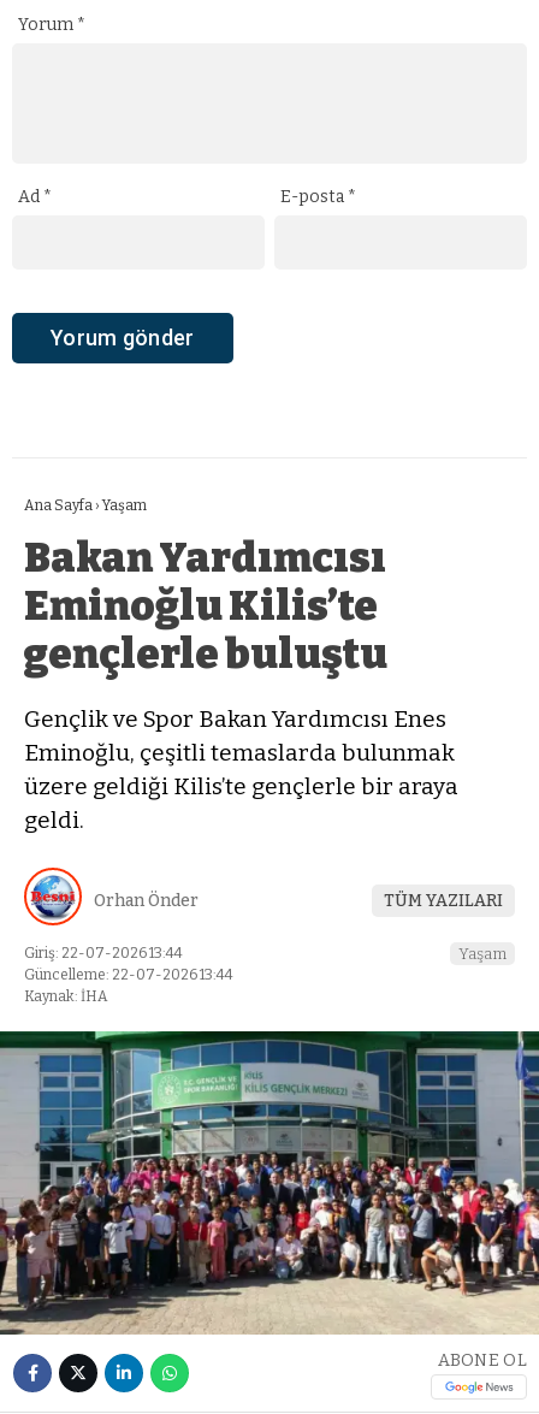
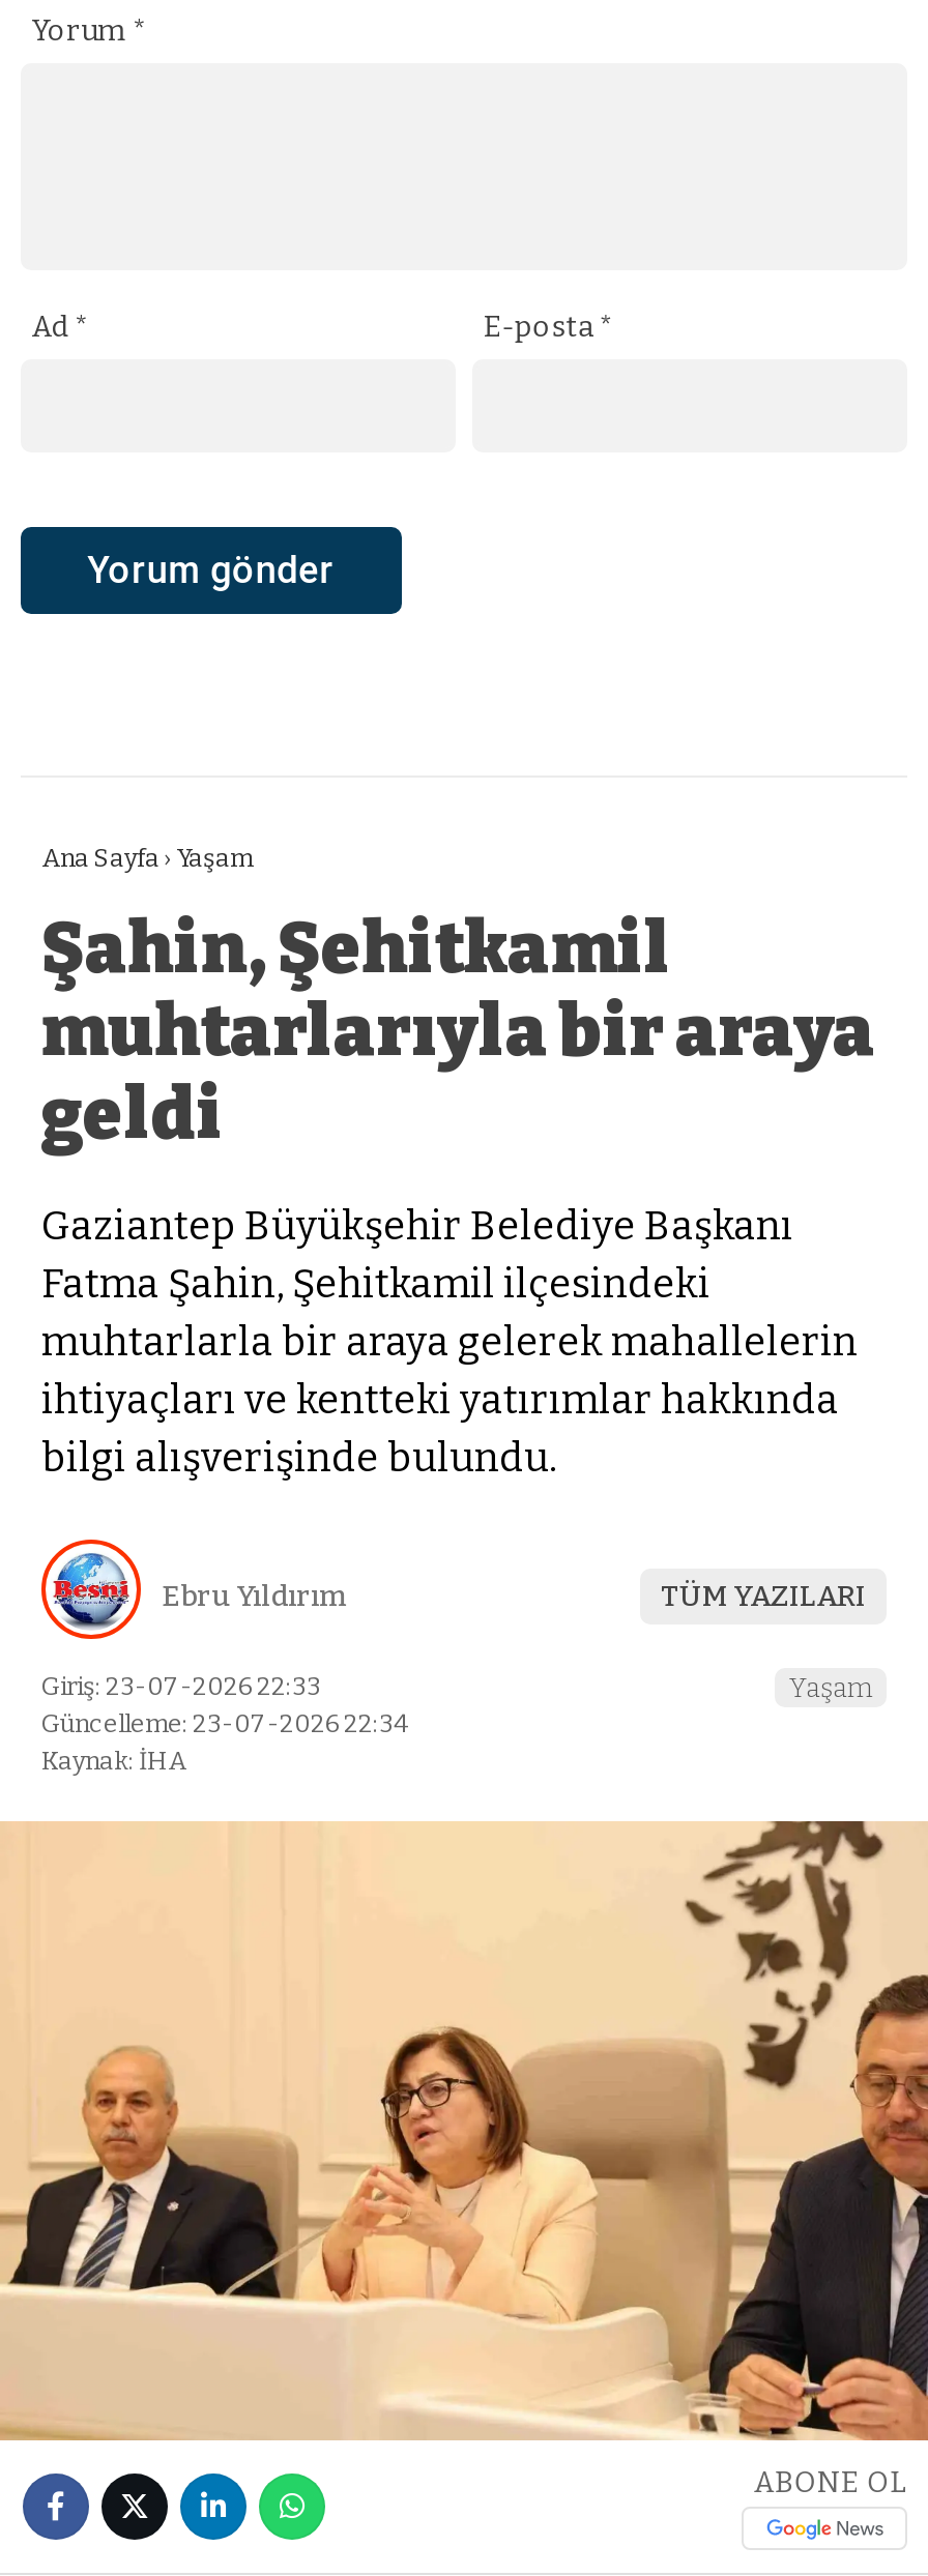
[24,534,387,679] Bakan Yardımcısı | Eminoğlu Kilis’te | gençlerle buluştu -> [41,907,876,1158] Şahin, Şehitkamil | muhtarlarıyla bir araya | geldi
[24,706,458,835] Gençlik ve Spor Bakan Yardımcısı Enes | Eminoğlu, çeşitli temaslarda bulunmak | üzere geldiği Kilis’te gençlerle bir araya | geldi. -> [41,1203,858,1483] Gaziantep Büyükşehir Belediye Başkanı | Fatma Şahin, Şehitkamil ilçesindeki | muhtarlarla bir araya gelerek mahallelerin | ihtiyaçları ve kentteki yatırımlar hakkında | bilgi alışverişinde bulundu.
[94,890,199,911] Orhan Önder -> [162,1578,348,1614] Ebru Yıldırım
[24,945,183,962] Giriş: 22-07-2026 13:44 -> [41,1673,321,1702] Giriş: 23-07-2026 22:33
[24,967,233,983] Güncelleme: 22-07-2026 13:44 -> [41,1710,408,1739] Güncelleme: 23-07-2026 22:34
[4,1030,535,1336] [image] -> [6,1819,922,2442] [image]

